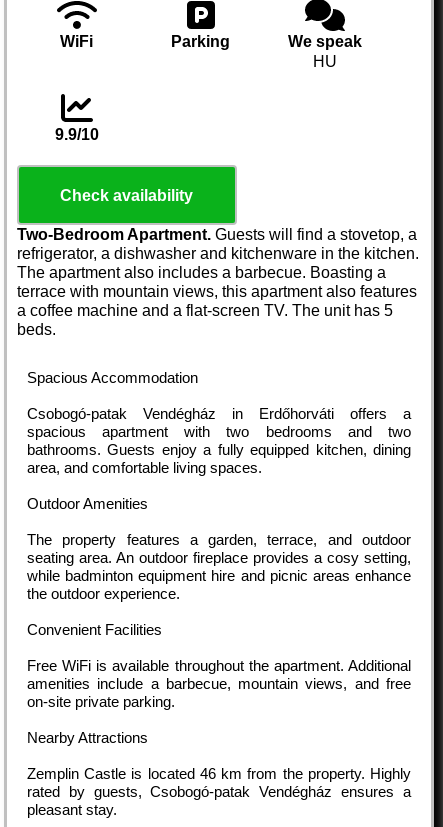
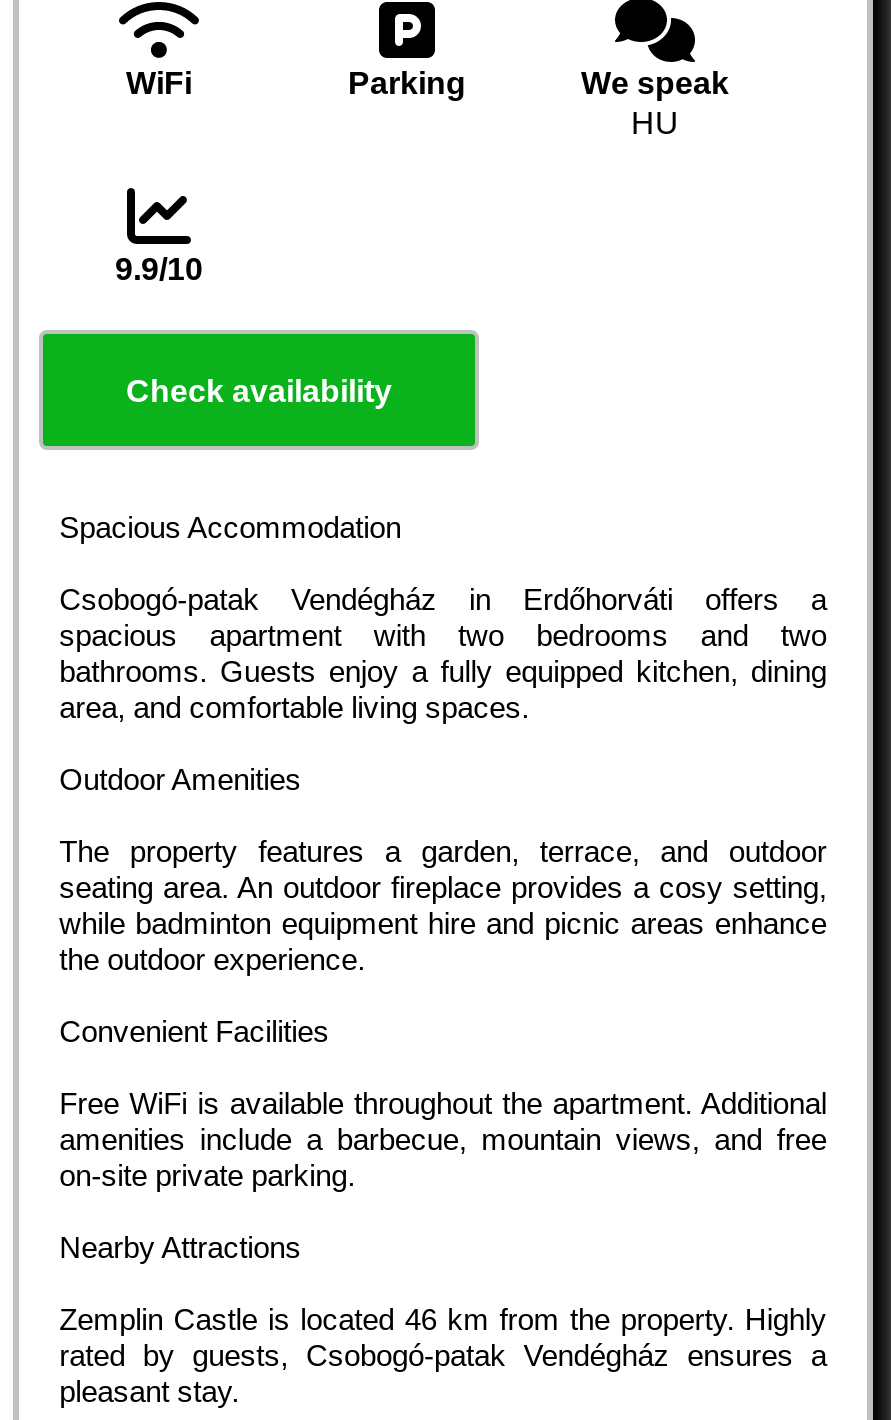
[17,226,419,338] Two-Bedroom Apartment. Guests will find a stovetop, a | refrigerator, a dishwasher and kitchenware in the kitchen. | The apartment also includes a barbecue. Boasting a | terrace with mountain views, this apartment also features | a coffee machine and a flat-screen TV. The unit has 5 | beds. -> none

